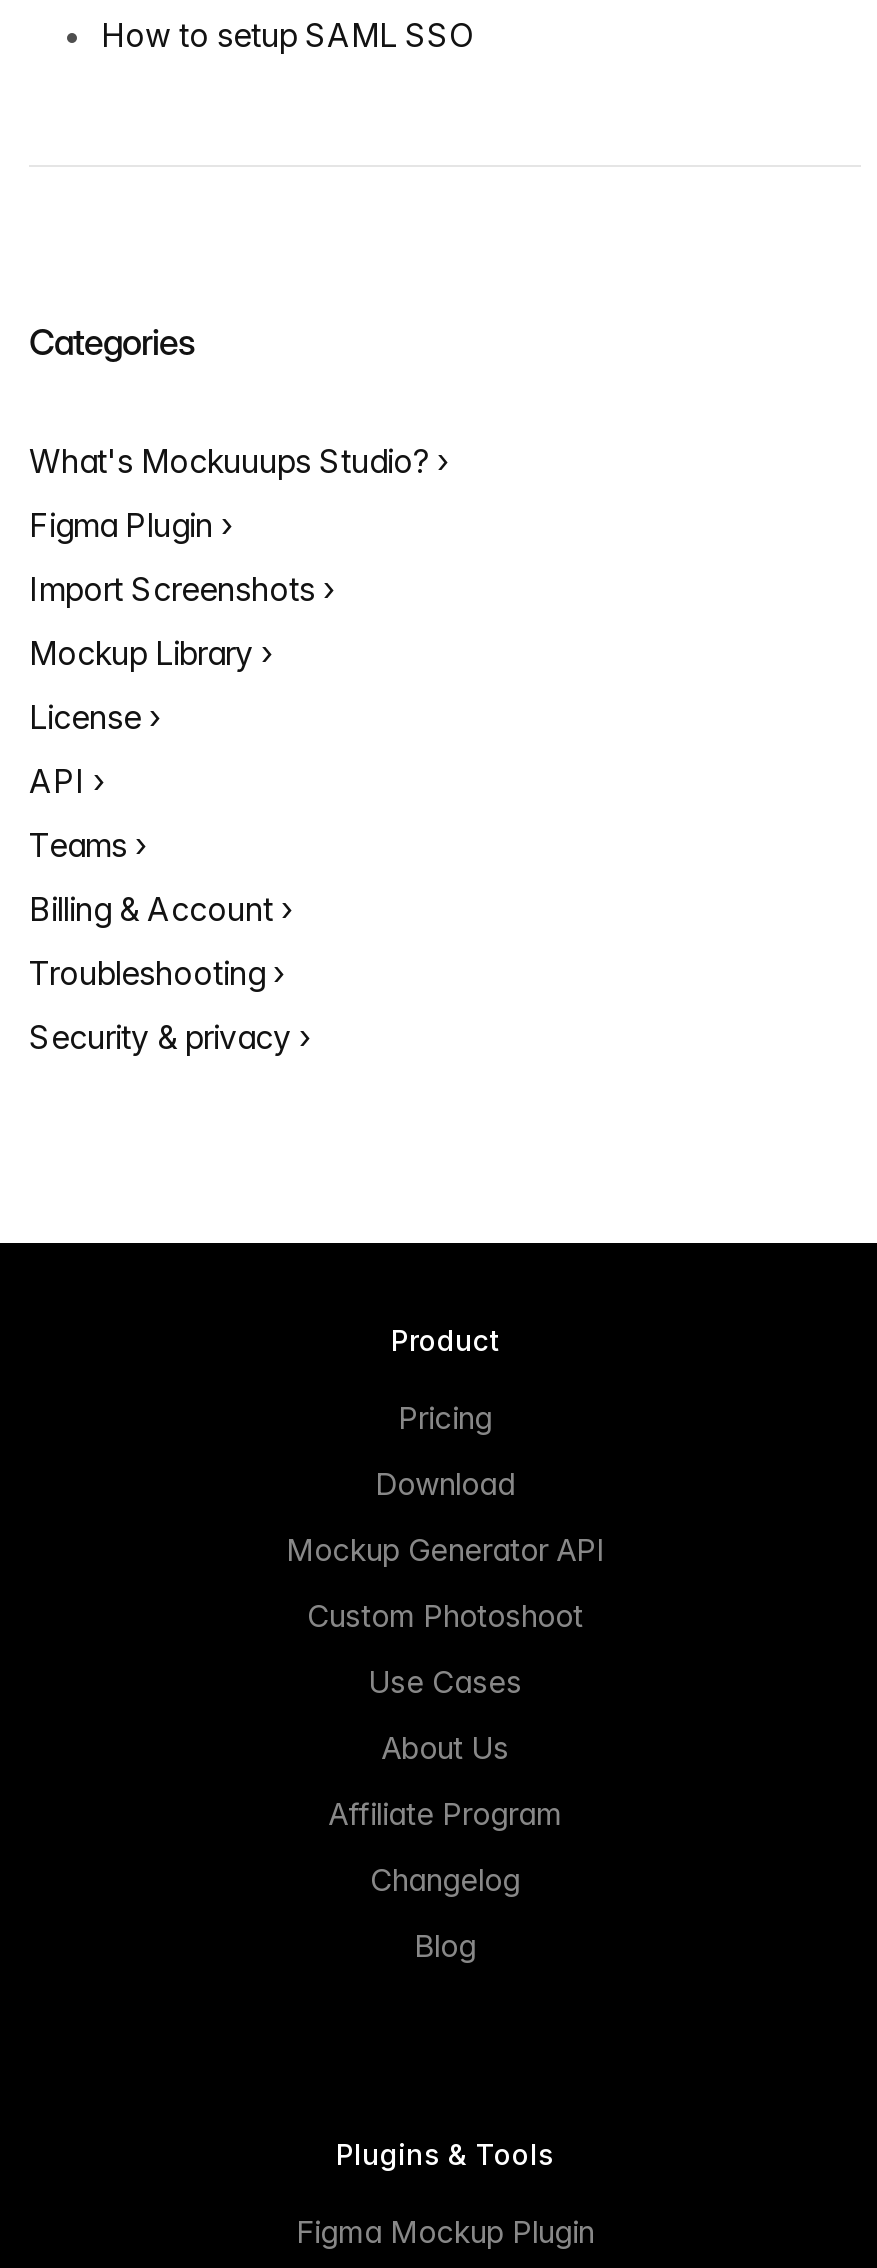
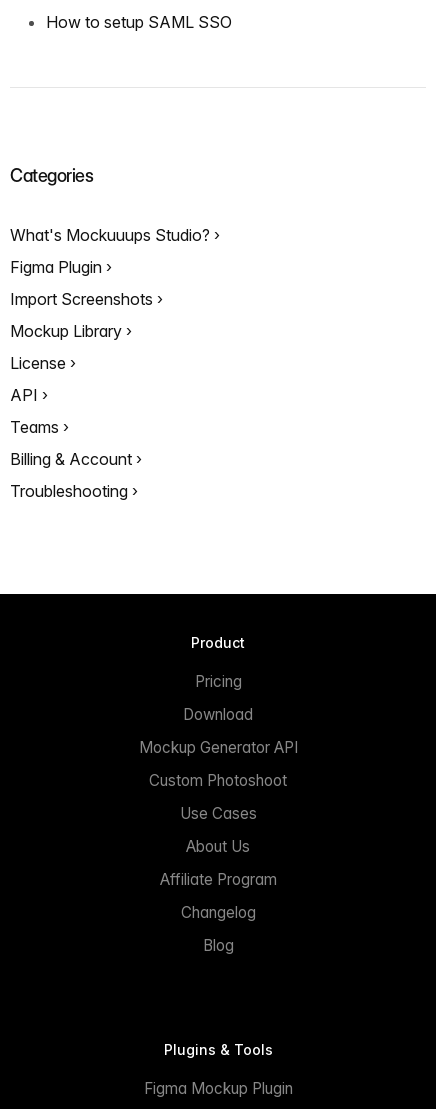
[29,1017,299,1057] Security & privacy -> none

